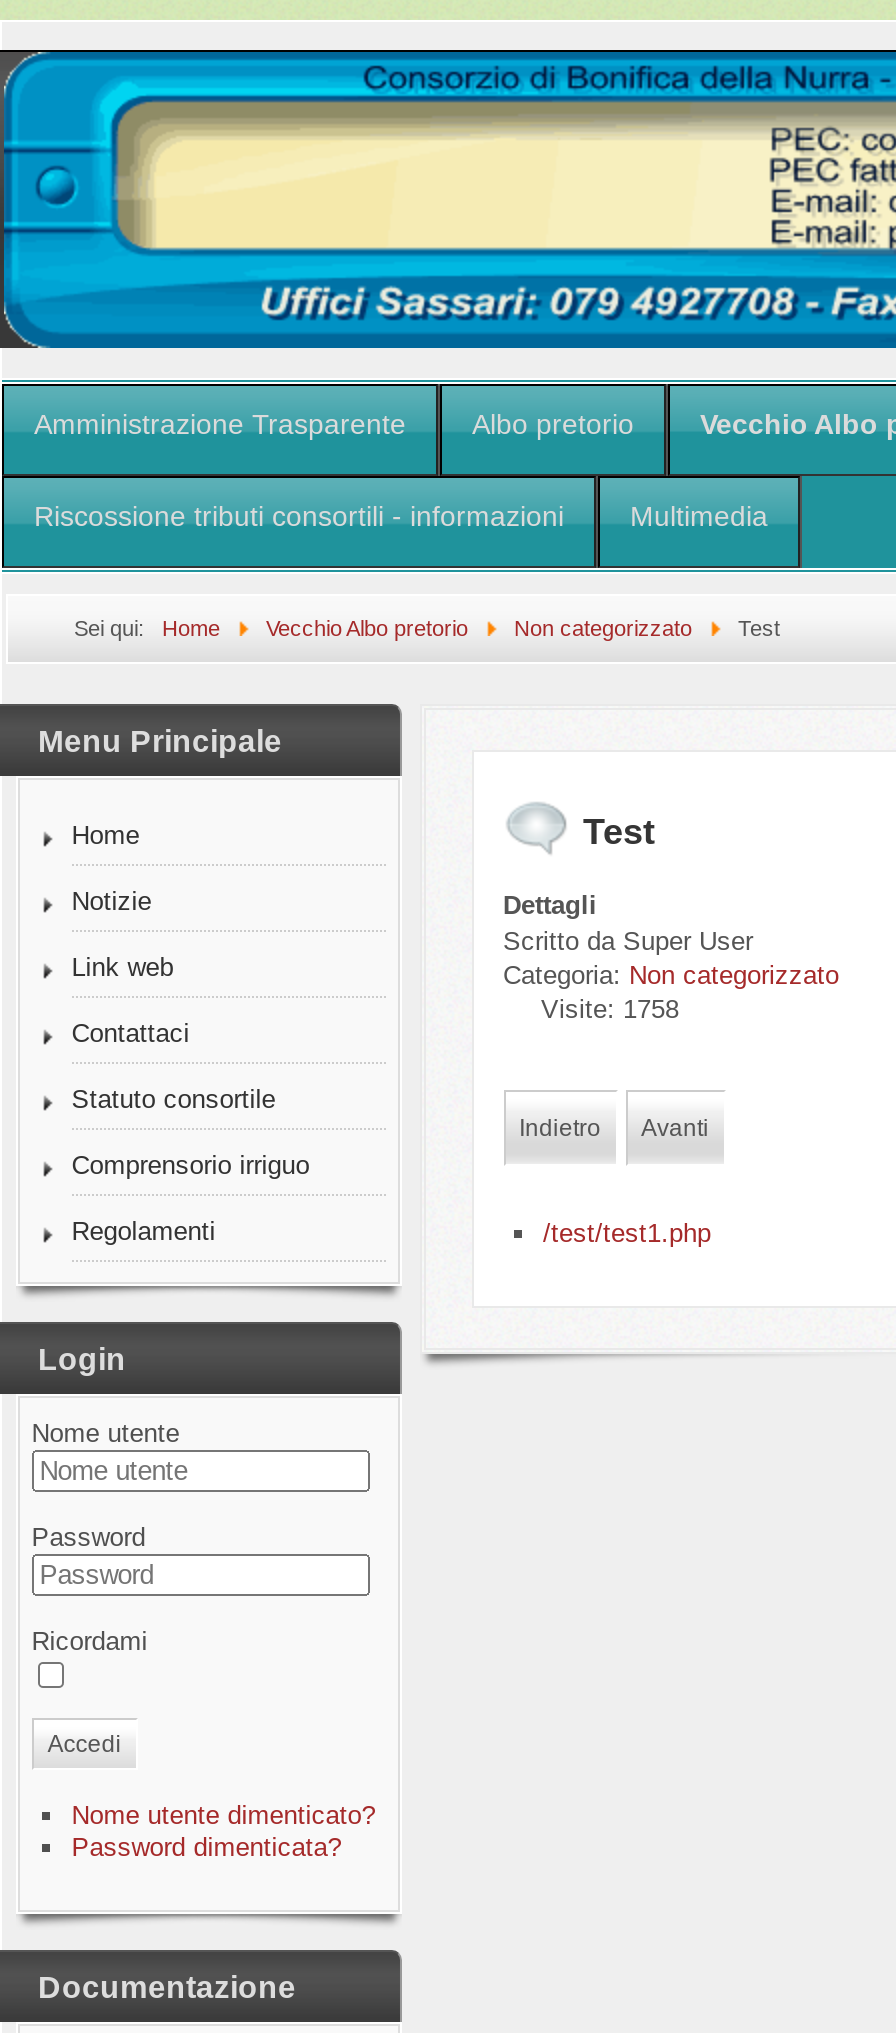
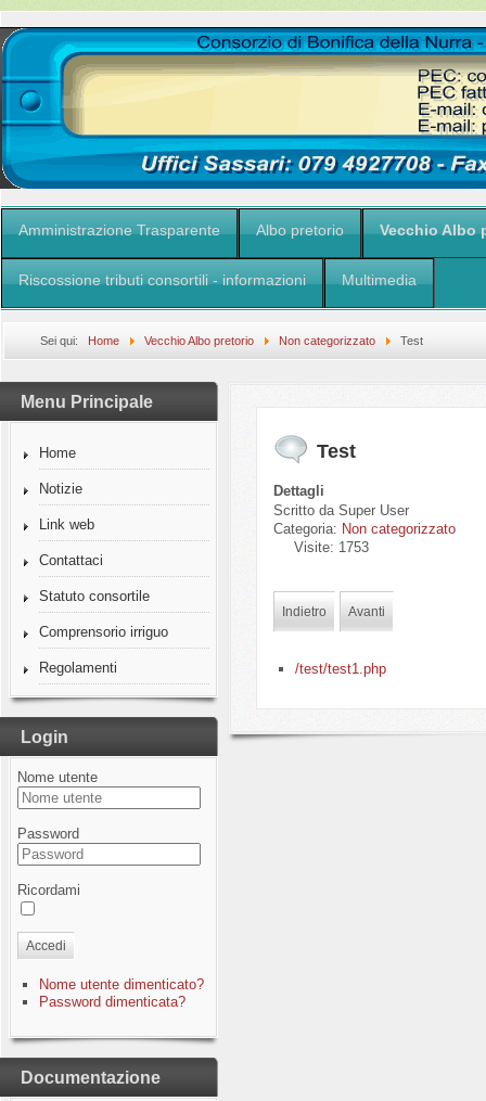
[541,994,679,1024] Visite: 1758 -> [293,539,368,556] Visite: 1753

